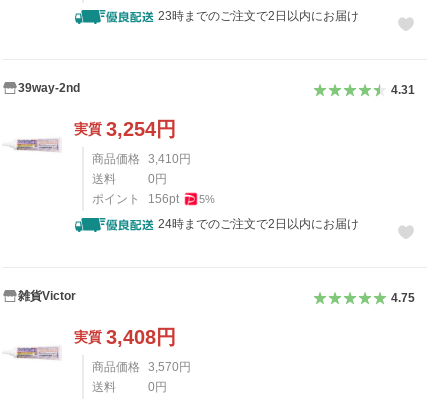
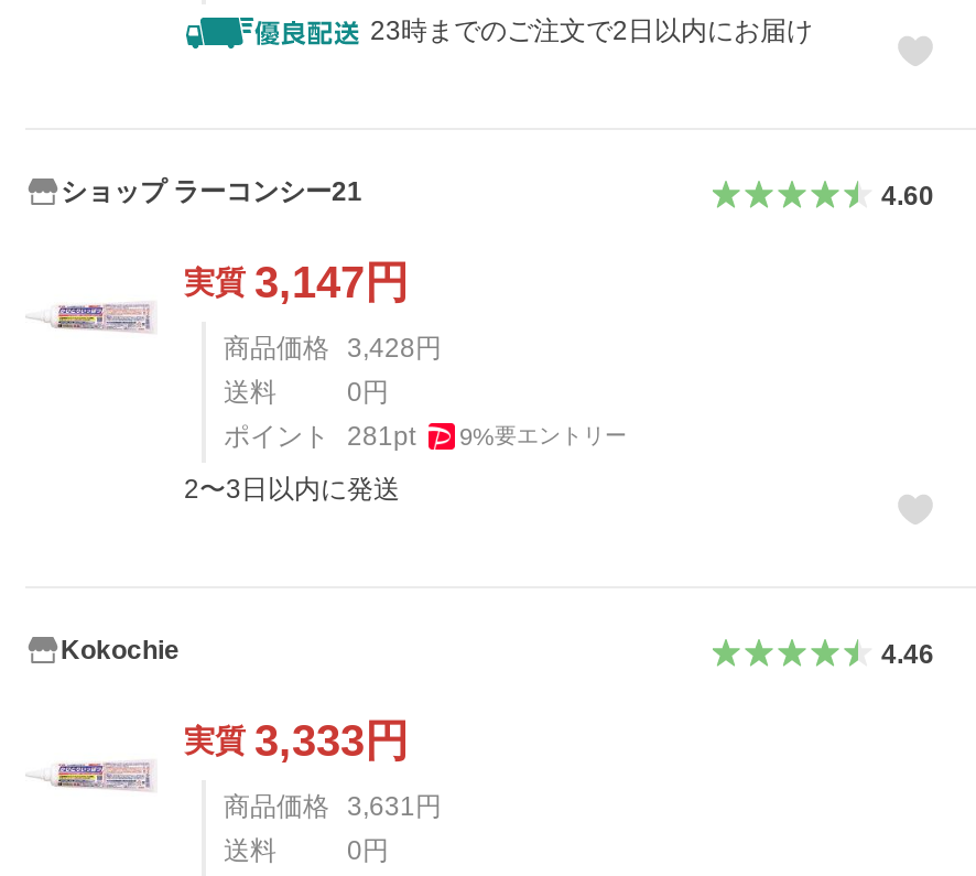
[18,81,414,97] 39way-2nd | 4.31 -> [61,175,934,211] ショップ ラーコンシー21 | 4.60
[74,118,176,140] 実質3,254円 -> [184,257,409,305] 実質3,147円
[92,152,191,166] 商品価格 3,410円 -> [224,332,442,363] 商品価格 3,428円
[92,192,215,206] ポイント 156pt | 5% -> [224,420,627,451] ポイント 281pt | 9%要エントリー
[158,217,359,231] 24時までのご注文で2日以内にお届け -> [184,473,400,504] 2〜3日以内に発送
[18,289,414,305] 雑貨Victor | 4.75 -> [61,634,934,669] Kokochie | 4.46
[74,326,176,348] 実質3,408円 -> [184,715,409,764] 実質3,333円
[92,360,191,374] 商品価格 3,570円 -> [224,790,442,821] 商品価格 3,631円

